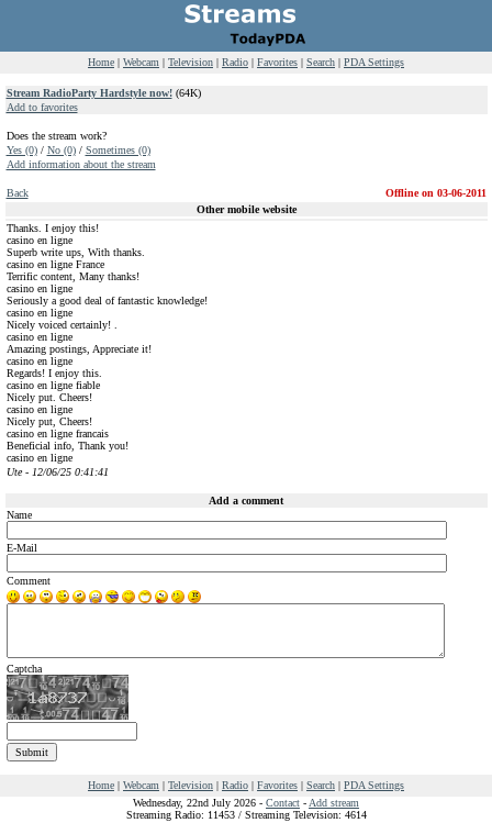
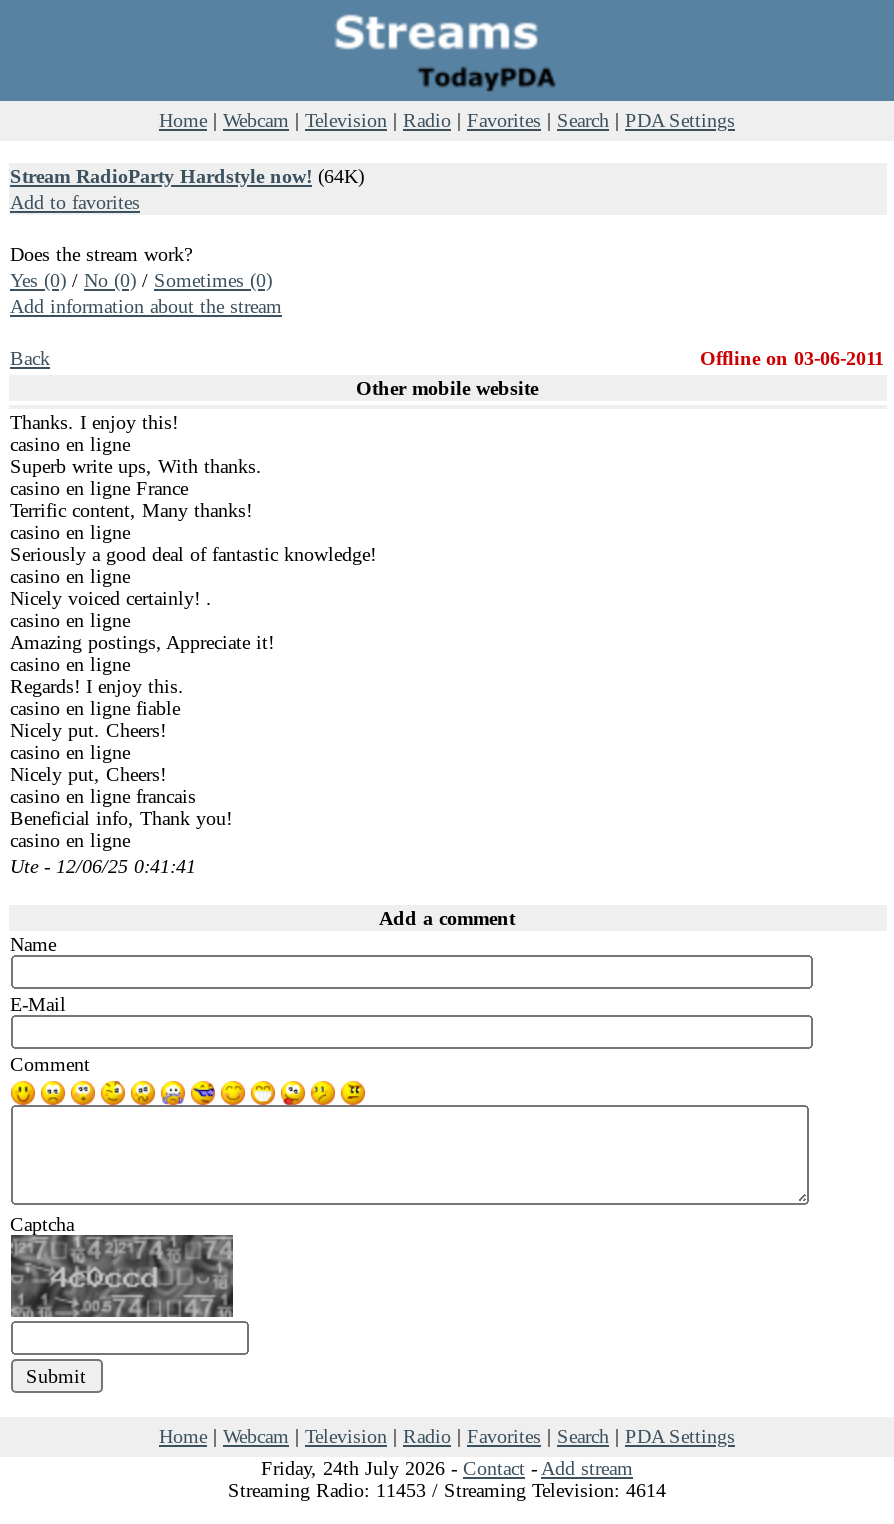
[133,797,359,809] Wednesday, 22nd July 2026 - Contact - Add stream -> [261,1457,633,1479] Friday, 24th July 2026 - Contact - Add stream

